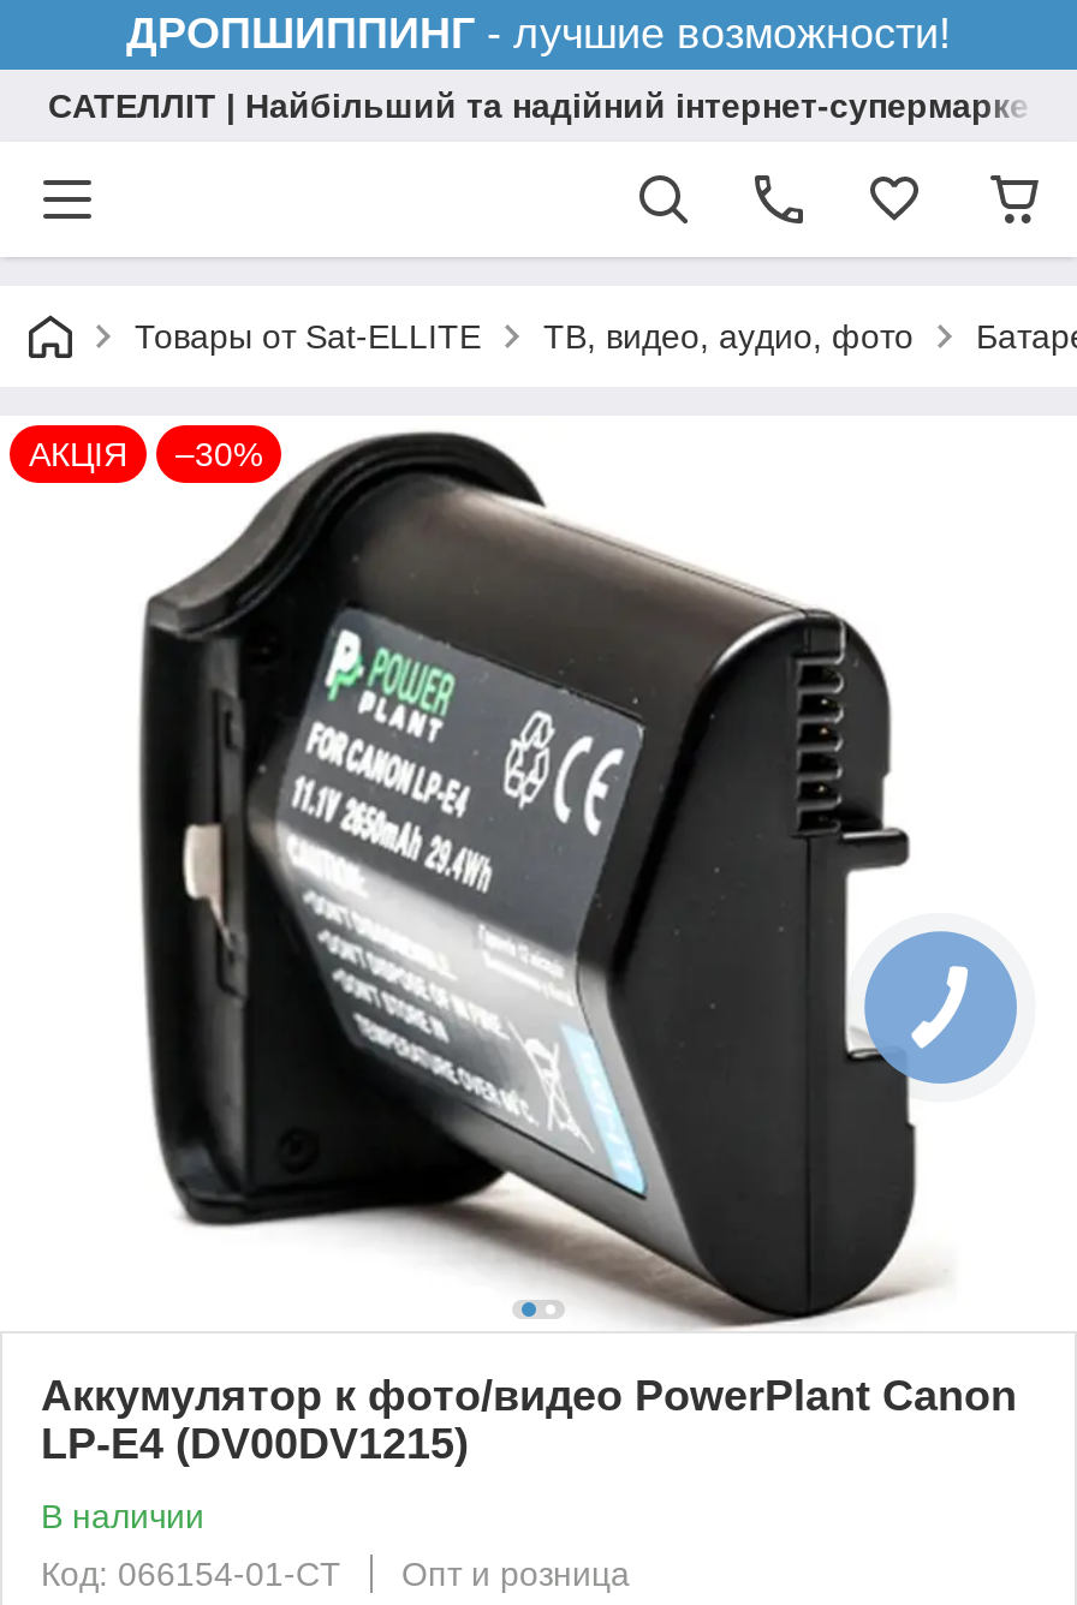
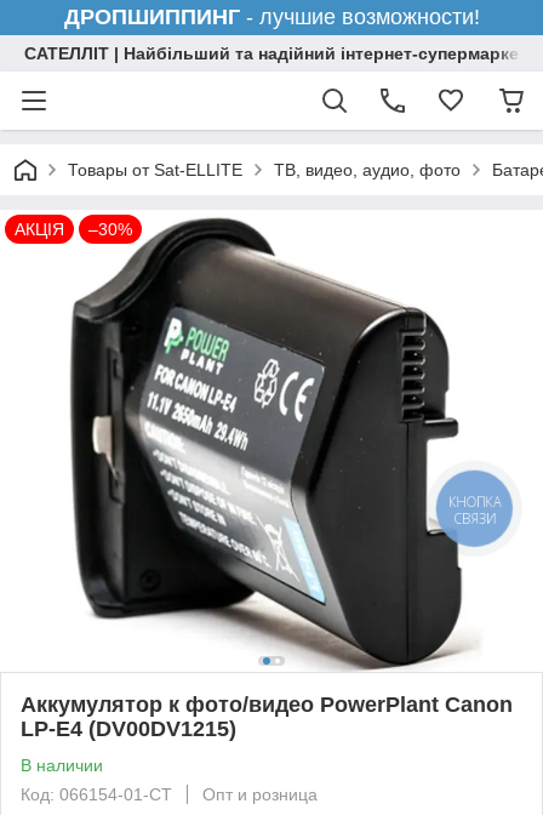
none -> [449,493,501,528] КНОПКА | СВЯЗИ

